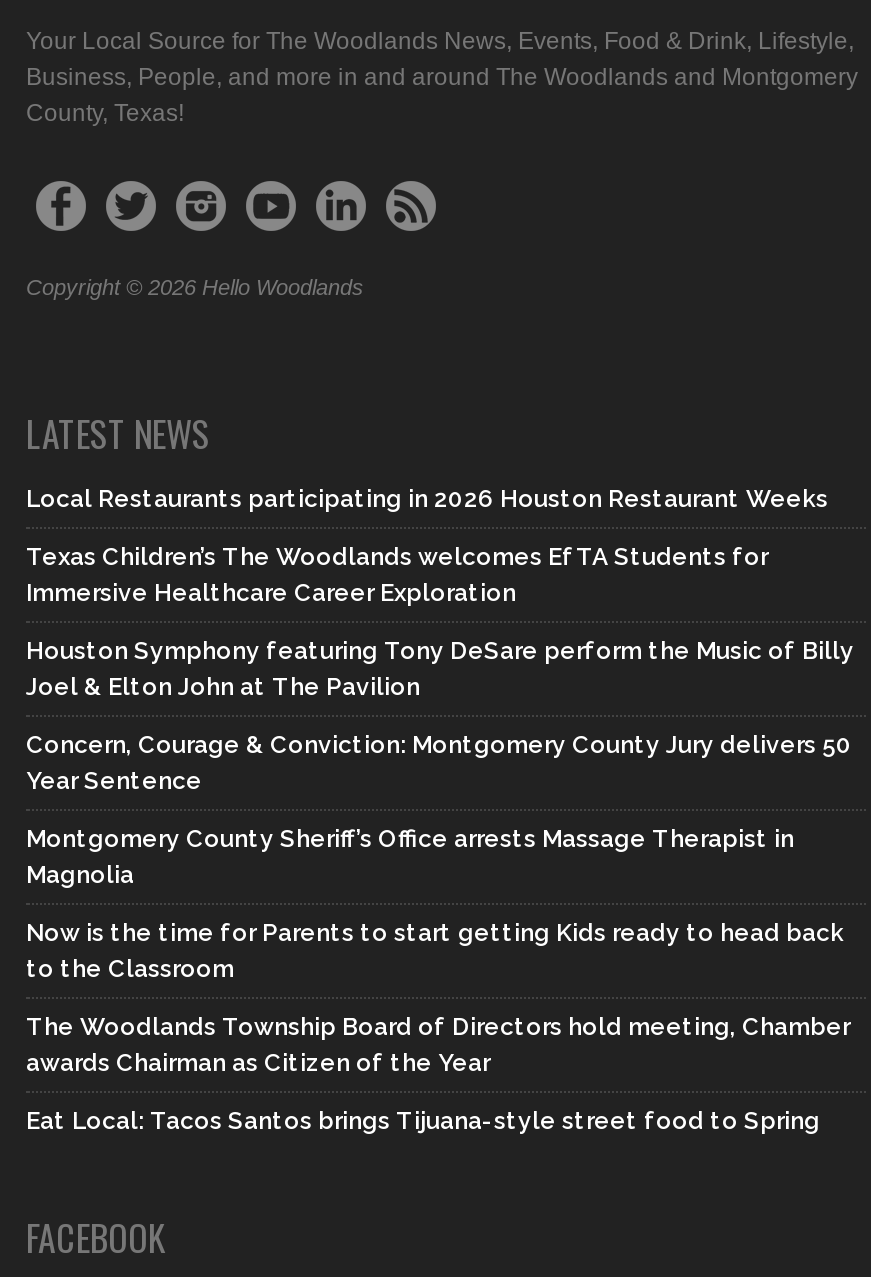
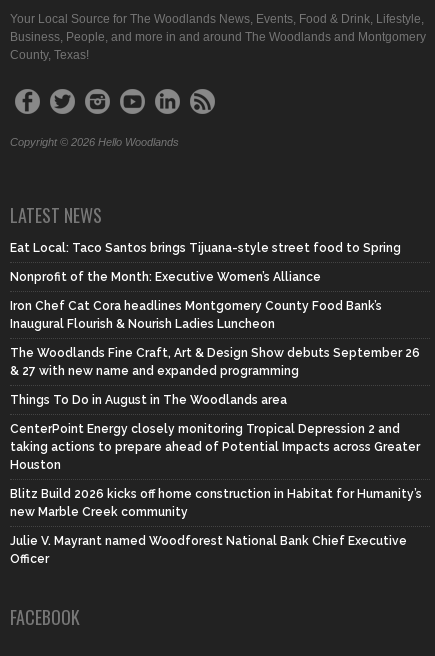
[26,485,828,513] Local Restaurants participating in 2026 Houston Restaurant Weeks -> [10,241,401,255] Eat Local: Taco Santos brings Tijuana-style street food to Spring
[26,543,768,607] Texas Children’s The Woodlands welcomes EfTA Students for | Immersive Healthcare Career Exploration -> [10,270,321,284] Nonprofit of the Month: Executive Women’s Alliance
[26,637,854,701] Houston Symphony featuring Tony DeSare perform the Music of Billy | Joel & Elton John at The Pavilion -> [10,299,382,331] Iron Chef Cat Cora headlines Montgomery County Food Bank’s | Inaugural Flourish & Nourish Ladies Luncheon
[26,731,852,795] Concern, Courage & Conviction: Montgomery County Jury delivers 50 | Year Sentence -> [10,346,420,378] The Woodlands Fine Craft, Art & Design Show debuts September 26 | & 27 with new name and expanded programming
[26,825,794,889] Montgomery County Sheriff’s Office arrests Massage Therapist in | Magnolia -> [10,393,287,407] Things To Do in August in The Woodlands area
[26,919,844,983] Now is the time for Parents to start getting Kids ready to head back | to the Classroom -> [10,422,420,472] CenterPoint Energy closely monitoring Tropical Depression 2 and | taking actions to prepare ahead of Potential Impacts across Greater | Houston
[26,1013,850,1077] The Woodlands Township Board of Directors hold meeting, Chamber | awards Chairman as Citizen of the Year -> [10,487,422,519] Blitz Build 2026 kicks off home construction in Habitat for Humanity’s | new Marble Creek community
[26,1107,820,1135] Eat Local: Tacos Santos brings Tijuana-style street food to Spring -> [10,534,407,566] Julie V. Mayrant named Woodforest National Bank Chief Executive | Officer

